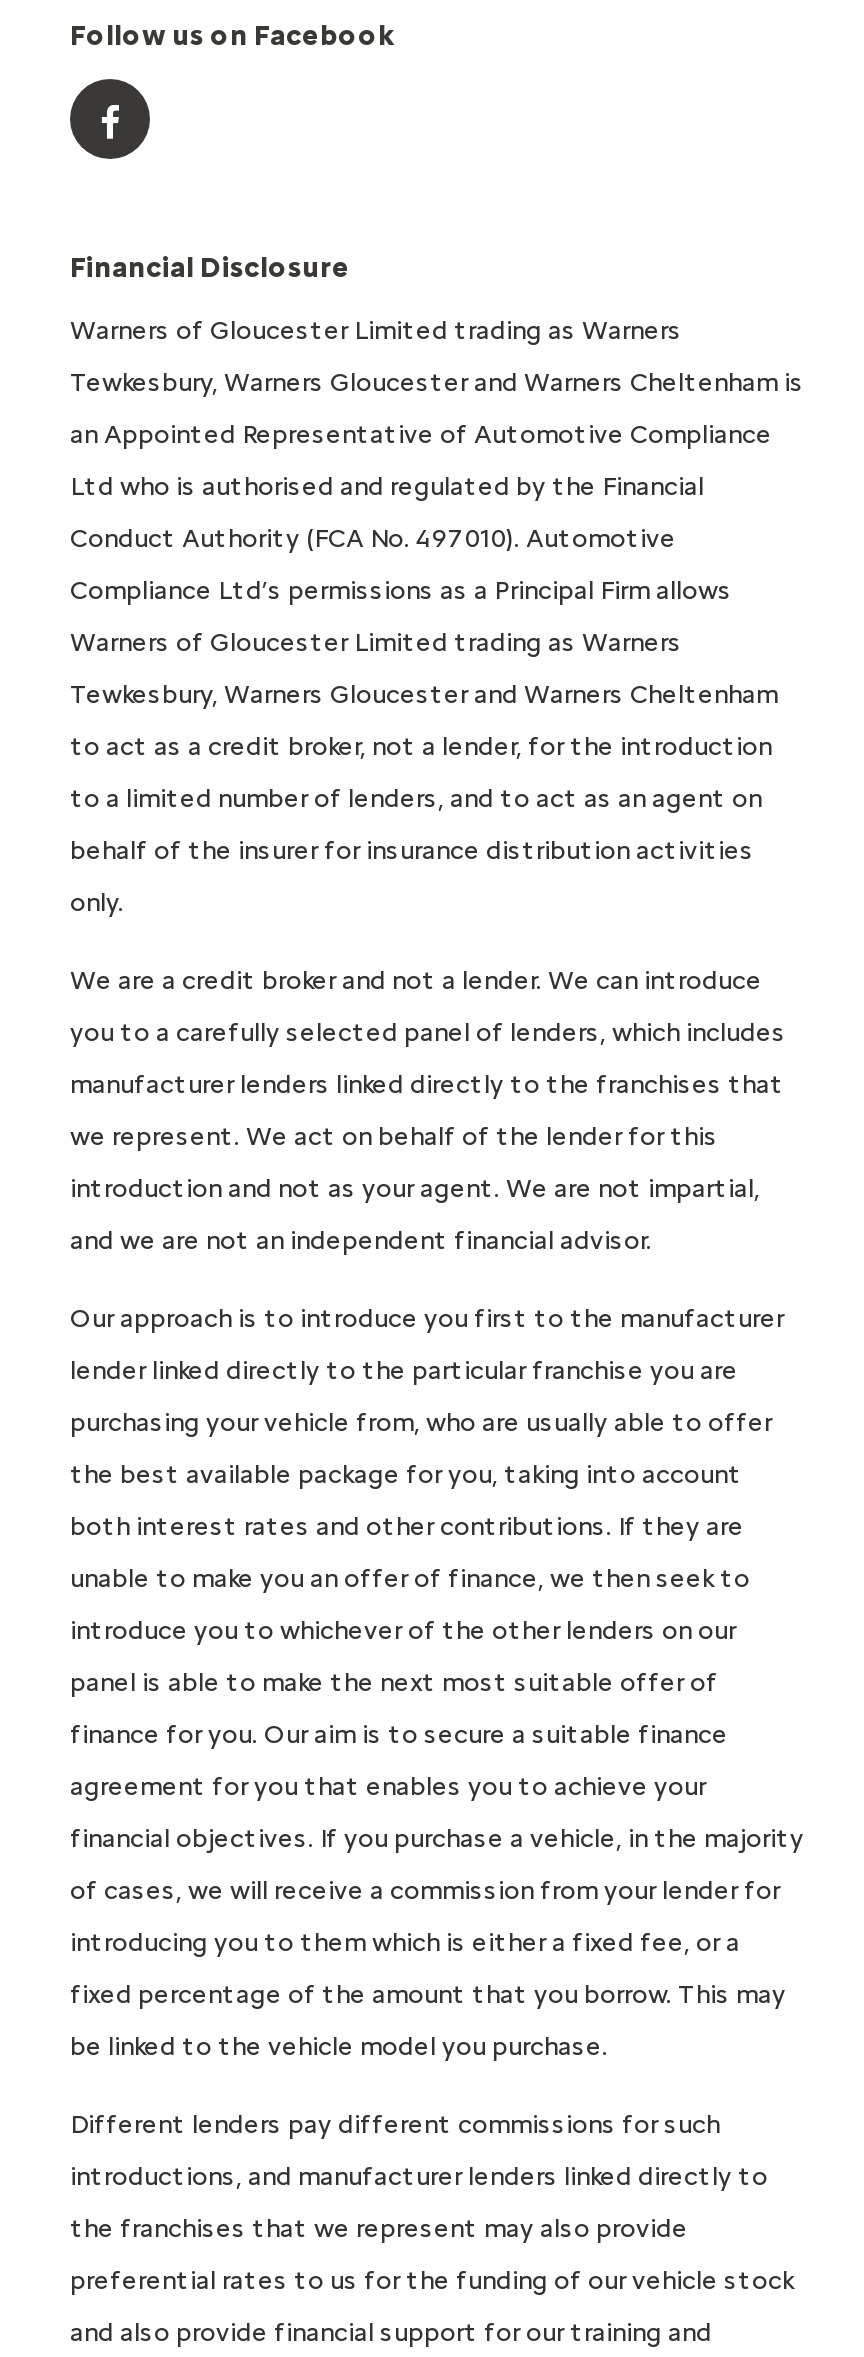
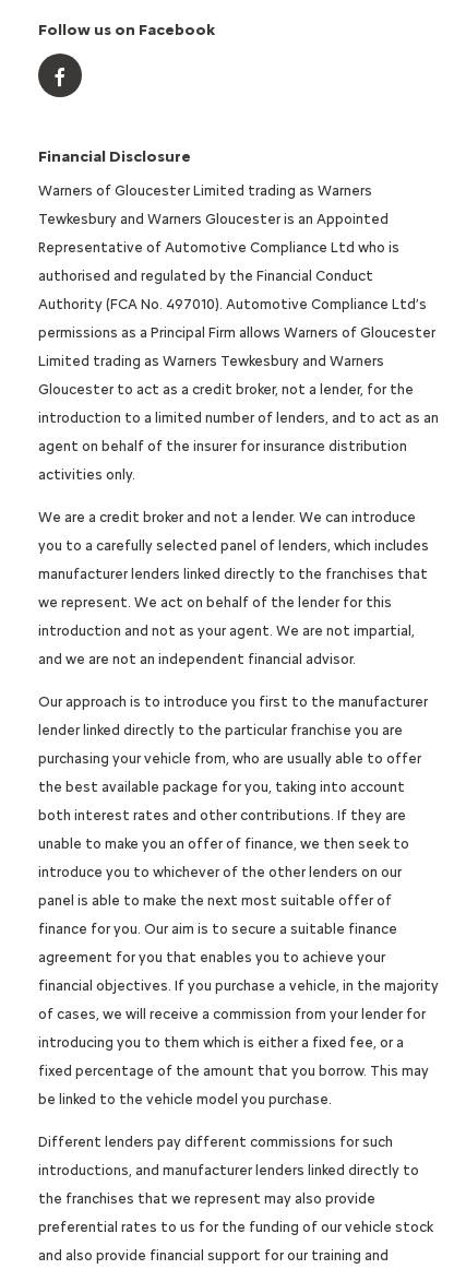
[70,367,804,917] Tewkesbury, Warners Gloucester and Warners Cheltenham is | an Appointed Representative of Automotive Compliance | Ltd who is authorised and regulated by the Financial | Conduct Authority (FCA No. 497010). Automotive | Compliance Ltd’s permissions as a Principal Firm allows | Warners of Gloucester Limited trading as Warners | Tewkesbury, Warners Gloucester and Warners Cheltenham | to act as a credit broker, not a lender, for the introduction | to a limited number of lenders, and to act as an agent on | behalf of the insurer for insurance distribution activities | only. -> [38,211,439,483] Tewkesbury and Warners Gloucester is an Appointed | Representative of Automotive Compliance Ltd who is | authorised and regulated by the Financial Conduct | Authority (FCA No. 497010). Automotive Compliance Ltd’s | permissions as a Principal Firm allows Warners of Gloucester | Limited trading as Warners Tewkesbury and Warners | Gloucester to act as a credit broker, not a lender, for the | introduction to a limited number of lenders, and to act as an | agent on behalf of the insurer for insurance distribution | activities only.

